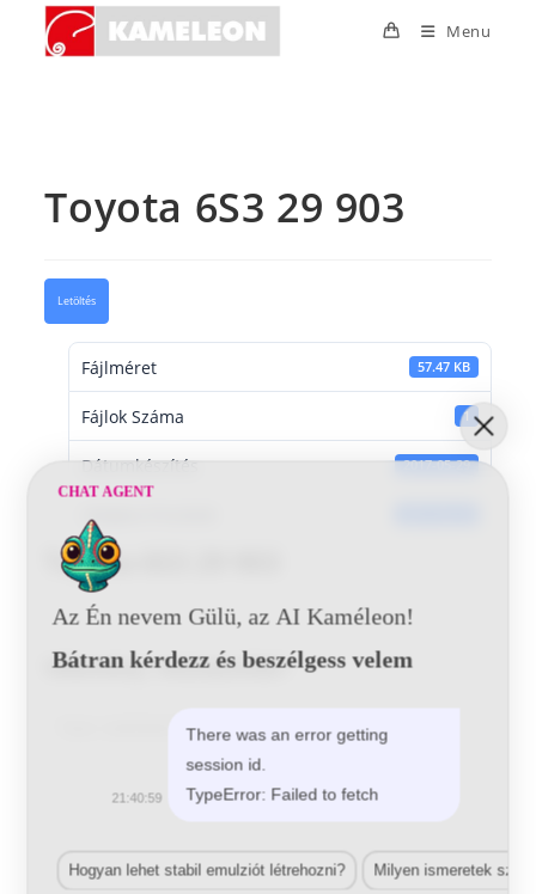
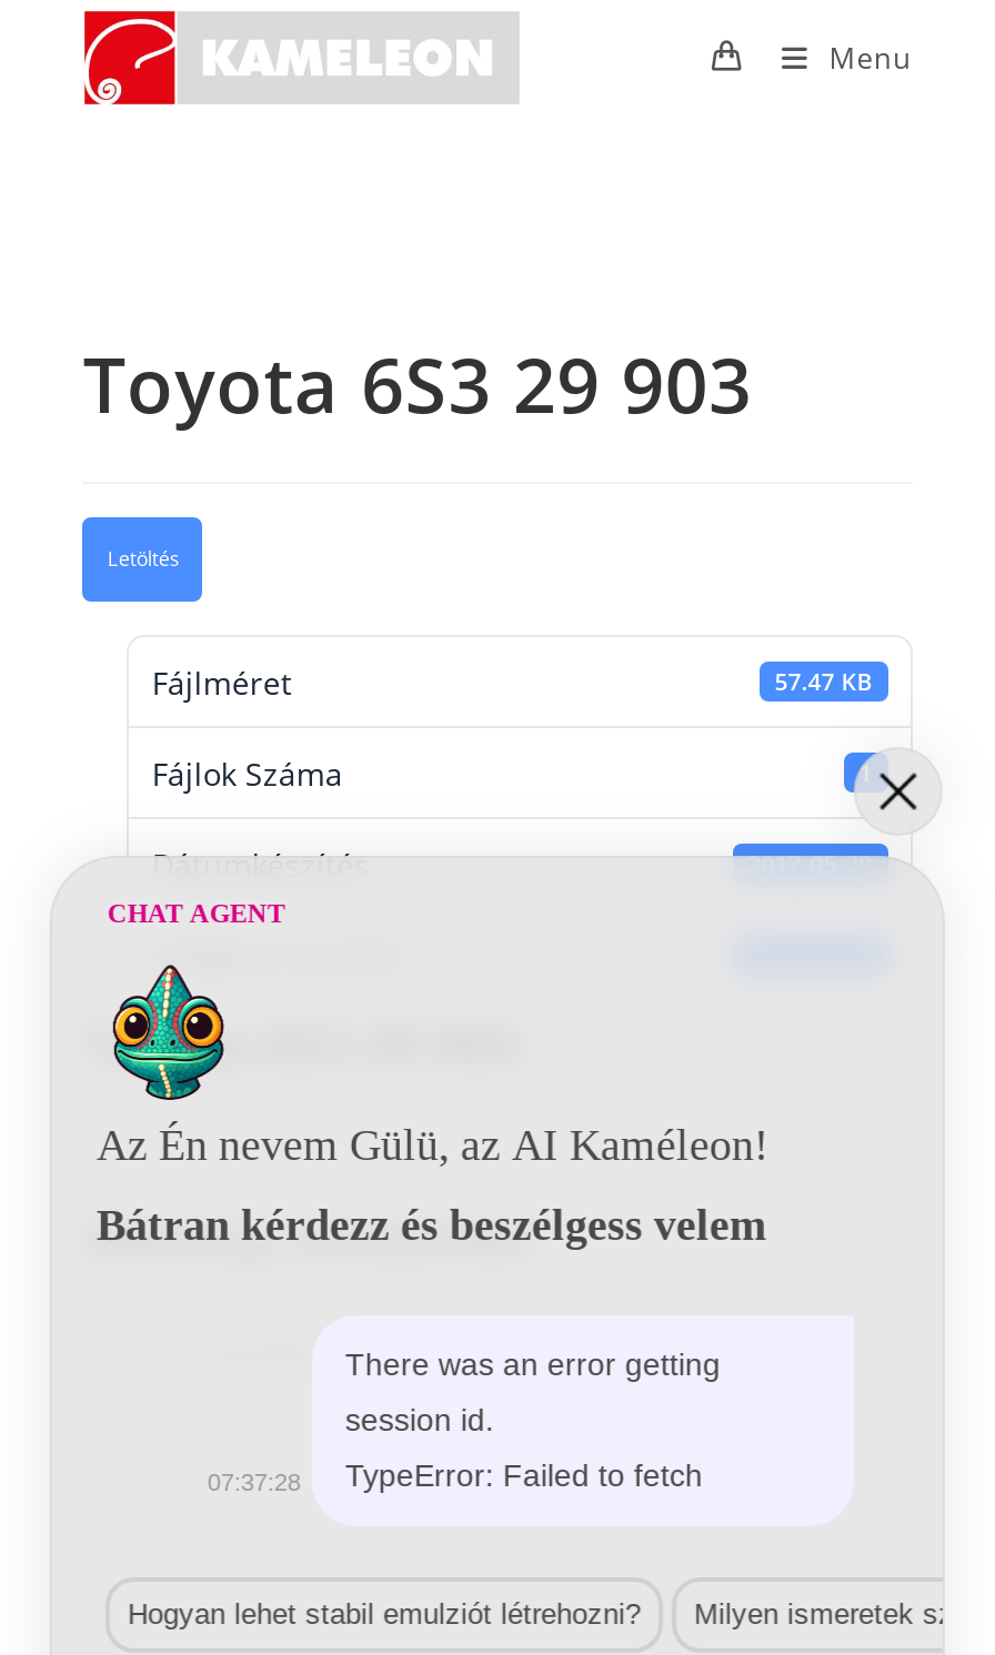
[112,784,379,804] 21:40:59 TypeError: Failed to fetch -> [207,1456,703,1494] 07:37:28 TypeError: Failed to fetch

